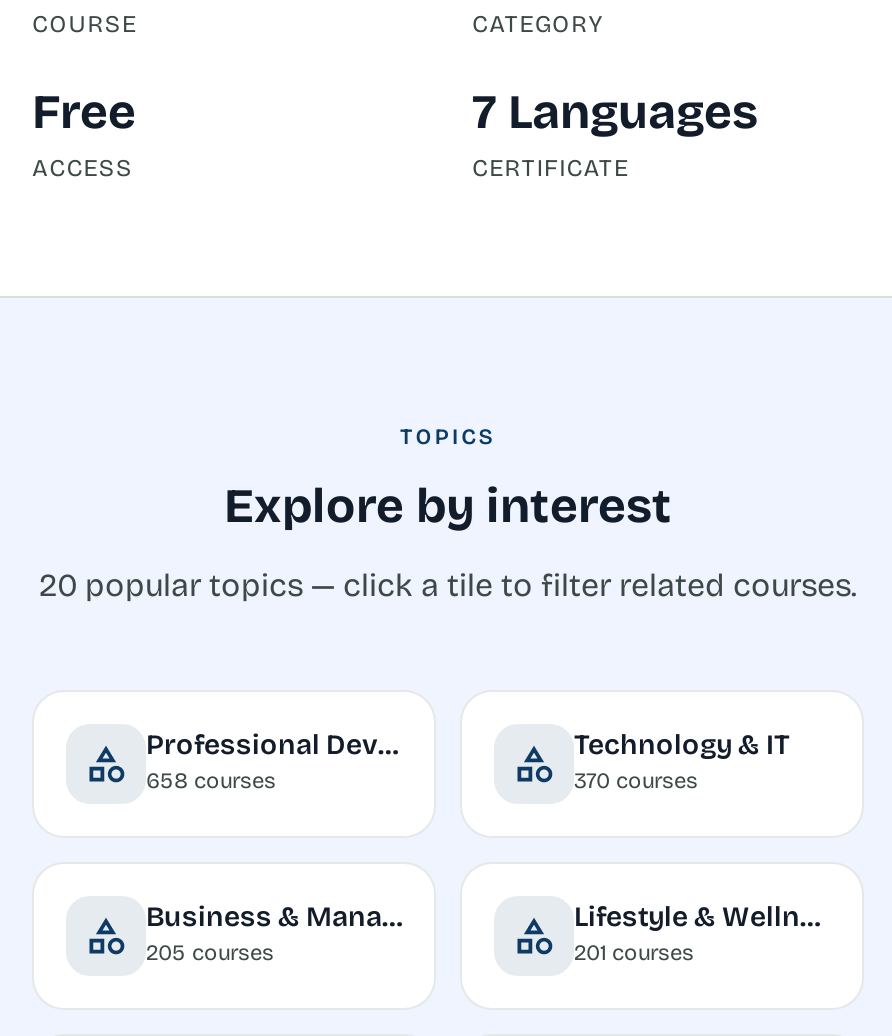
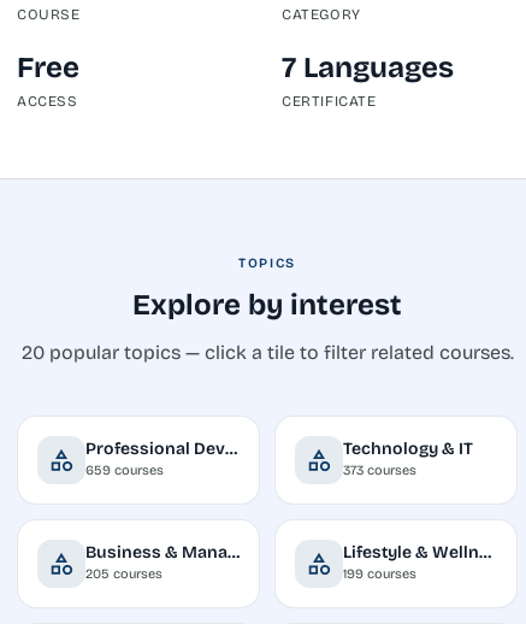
[146,768,276,794] 658 courses -> [85,463,164,478] 659 courses
[574,768,698,794] 370 courses -> [343,463,416,478] 373 courses
[574,940,694,966] 201 courses -> [343,566,416,582] 199 courses

